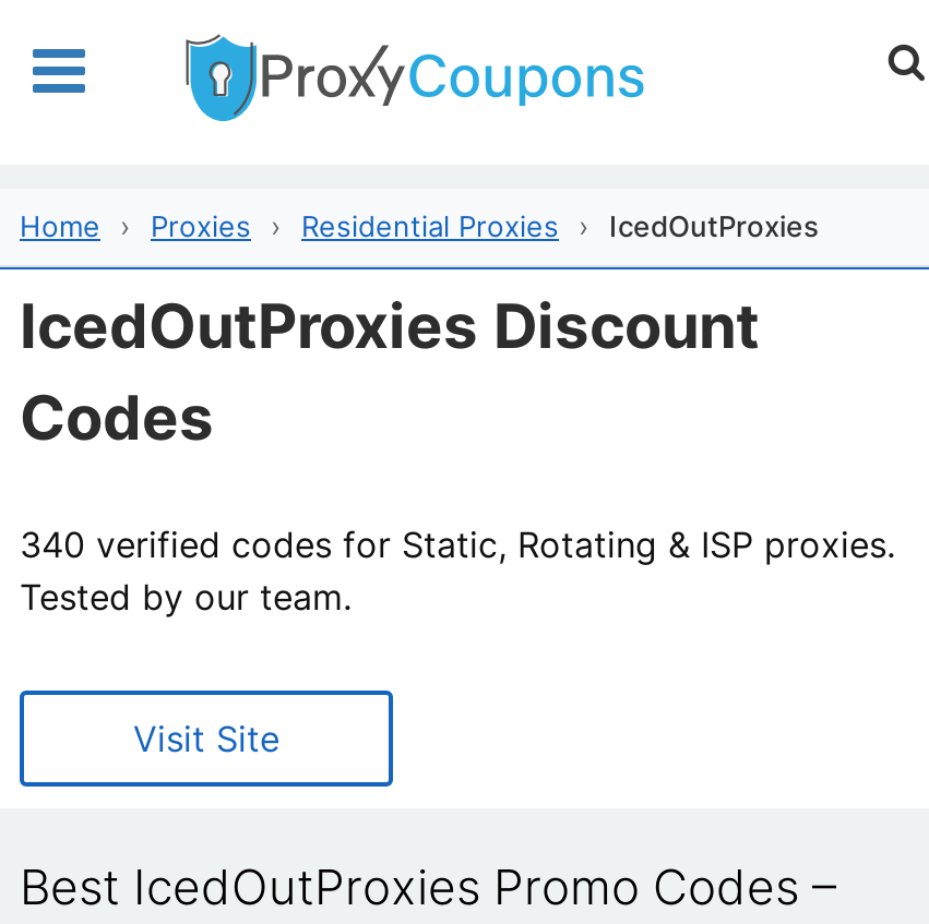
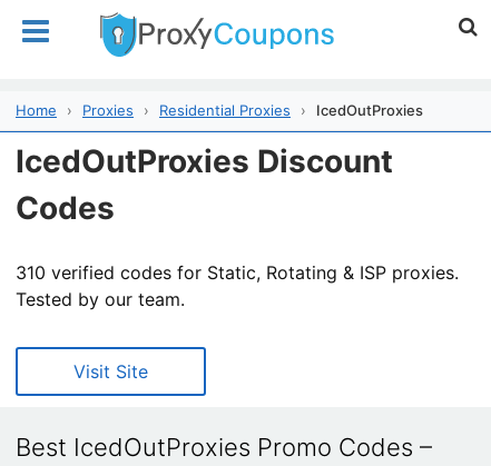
[20,523,895,566] 340 verified codes for Static, Rotating & ISP proxies. -> [16,261,459,284] 310 verified codes for Static, Rotating & ISP proxies.

